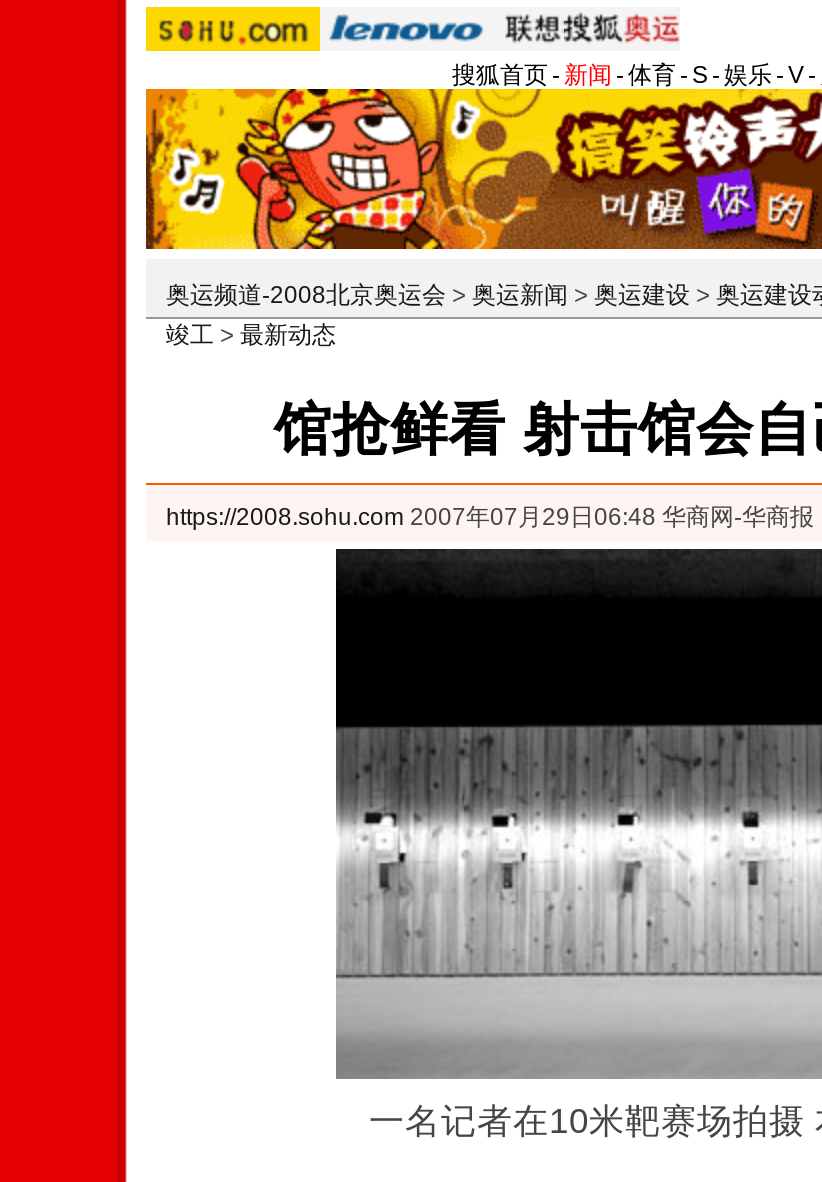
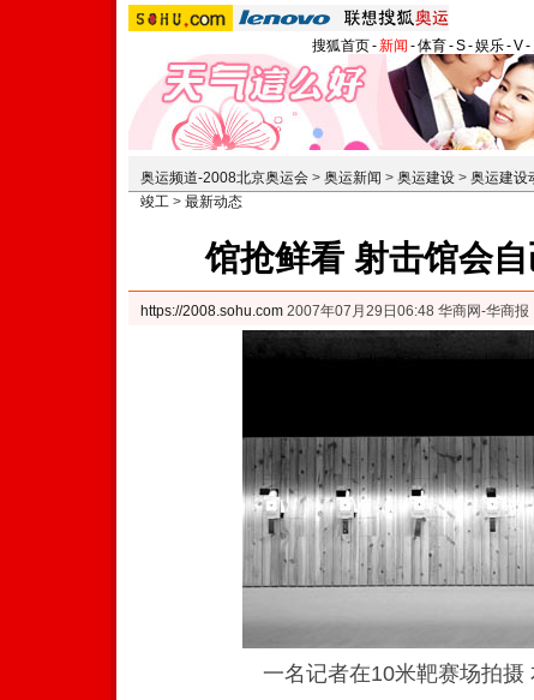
[144,87,816,251] [image] -> [128,54,530,151] [image]

